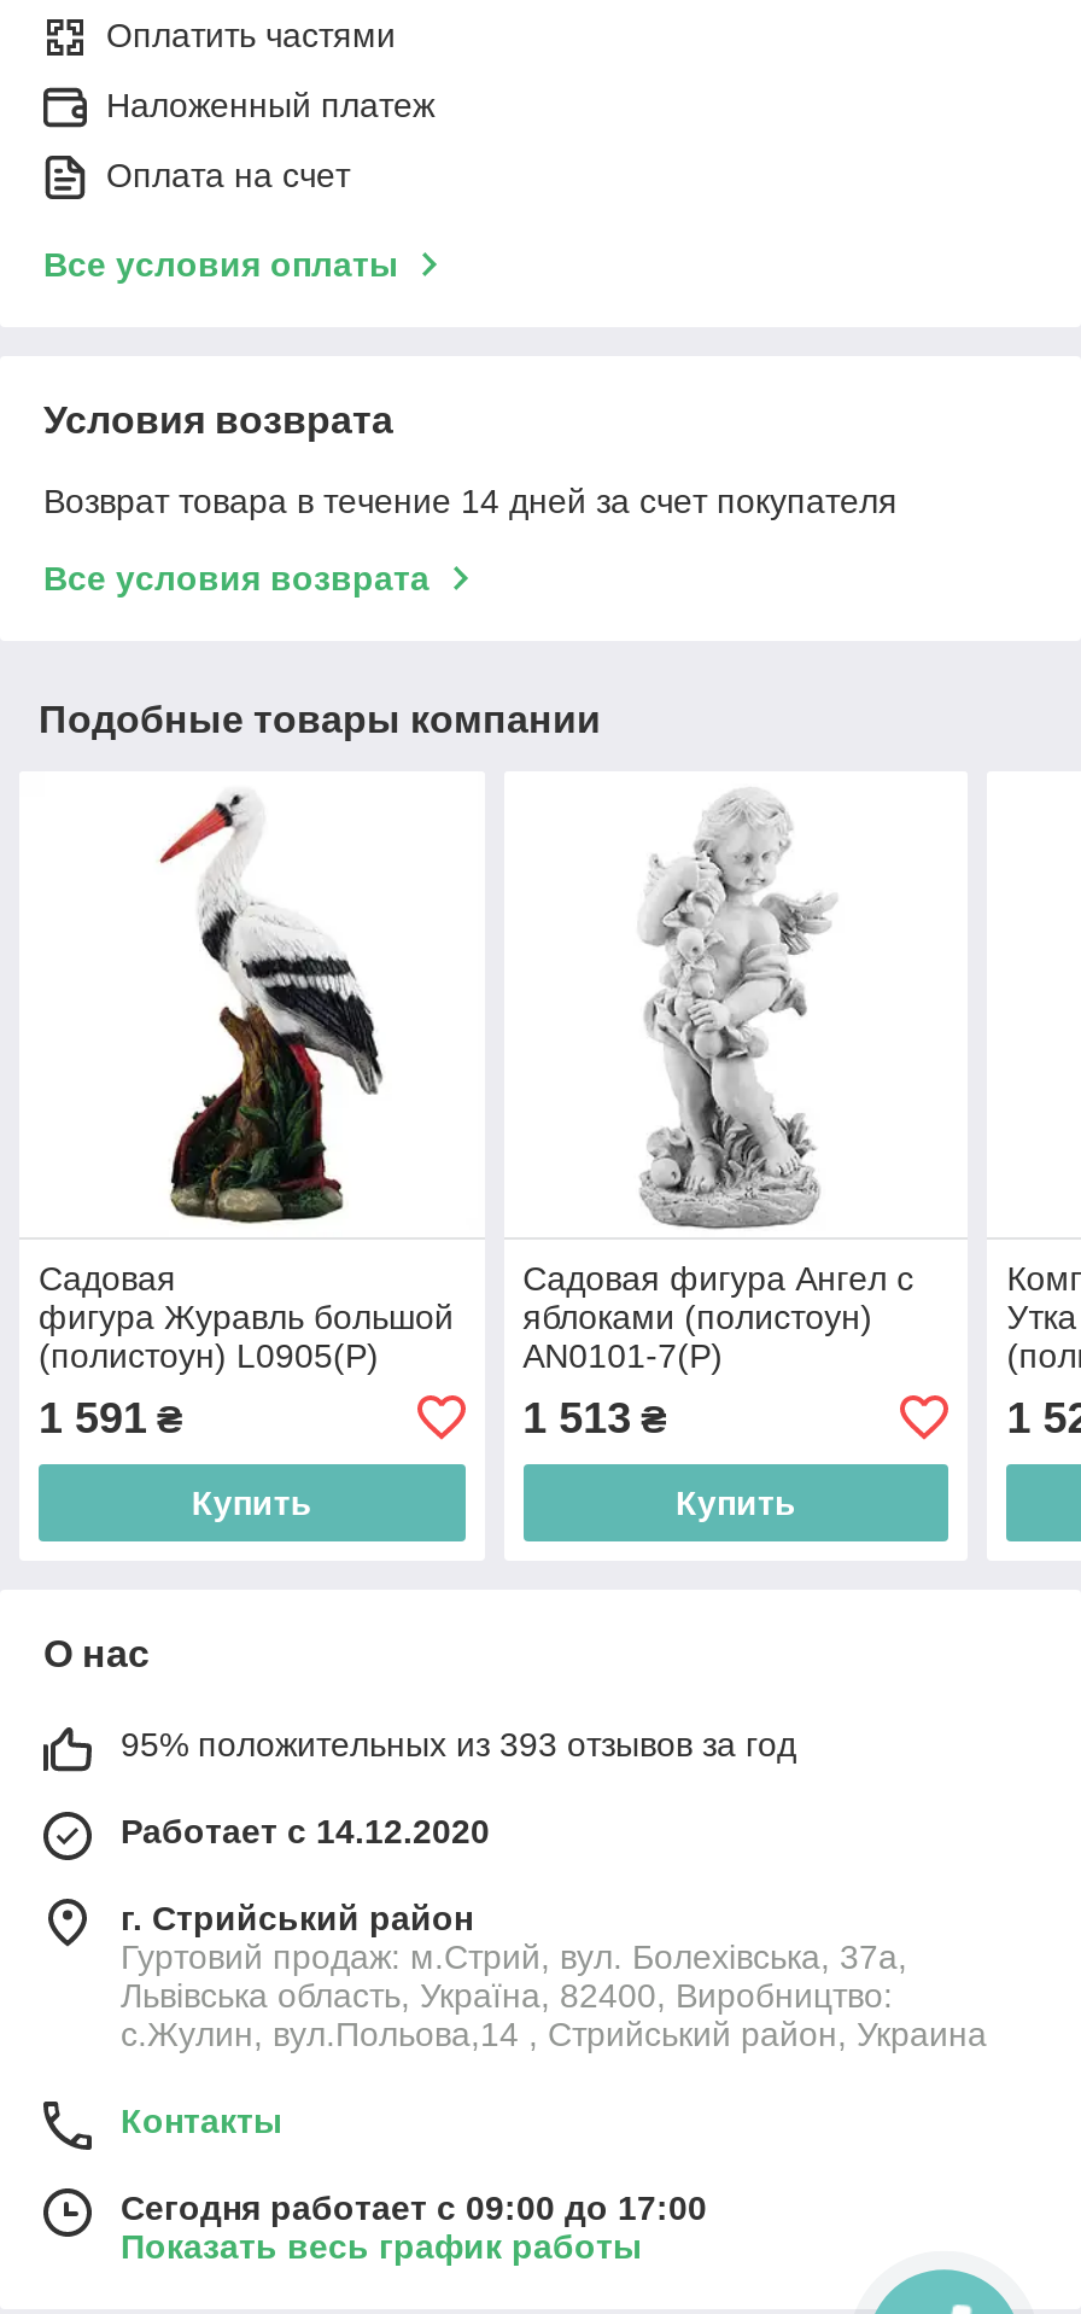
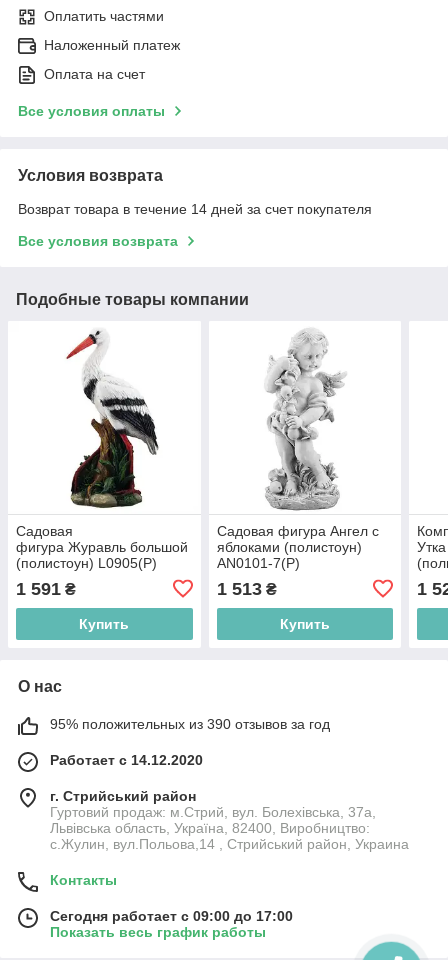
[121,1724,796,1763] 95% положительных из 393 отзывов за год -> [50,716,330,732] 95% положительных из 390 отзывов за год

